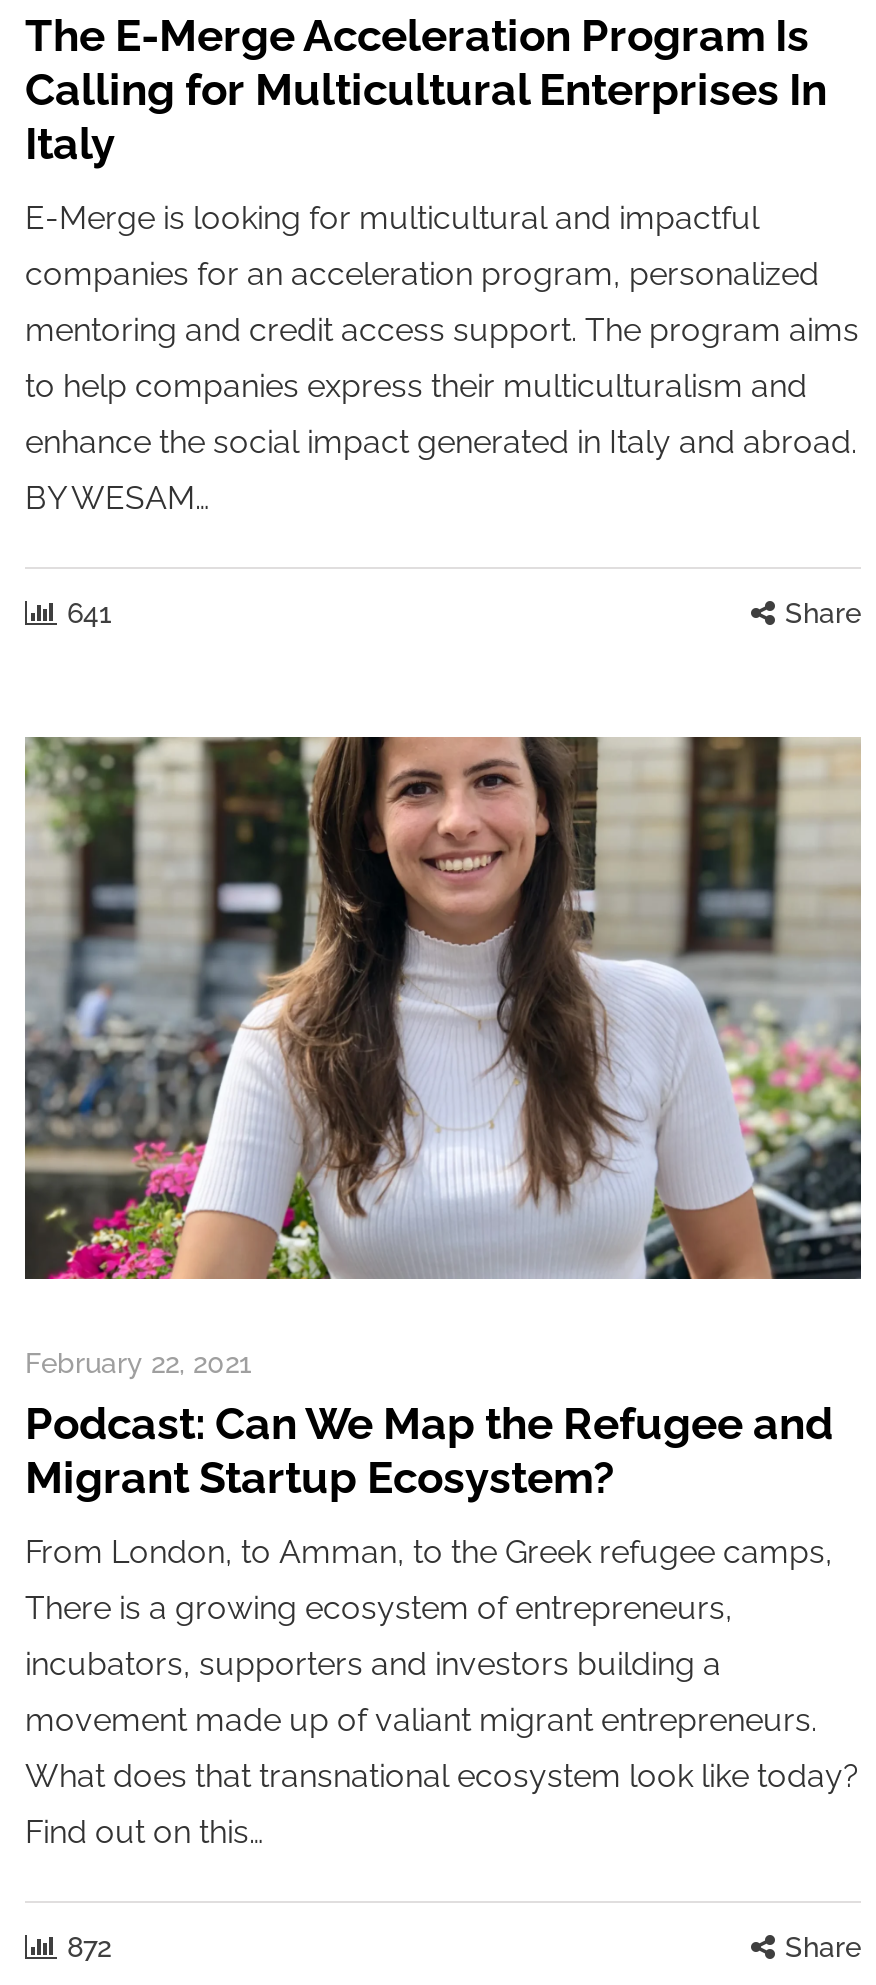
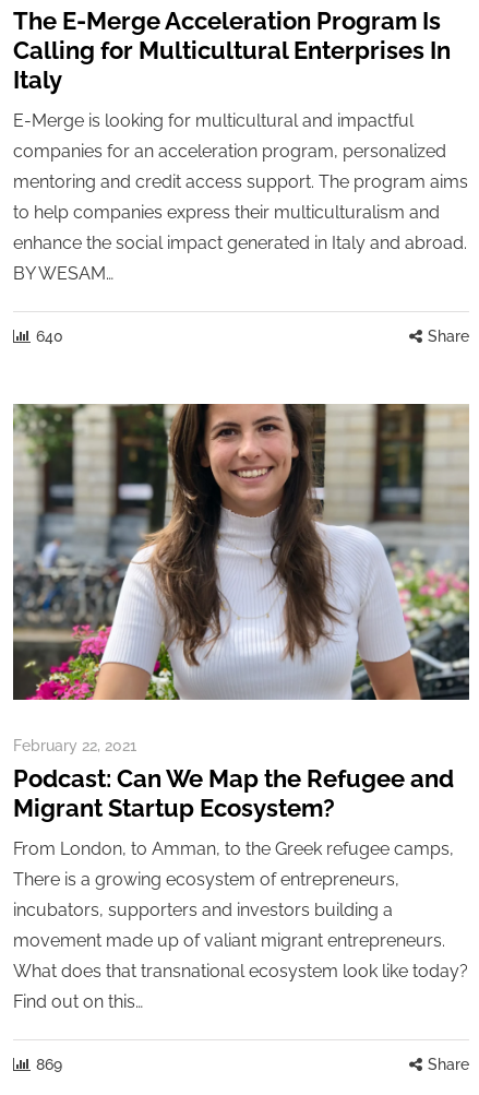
[67,597,111,629] 641 -> [36,328,63,345] 640
[67,1932,111,1964] 872 -> [36,1056,62,1074] 869

